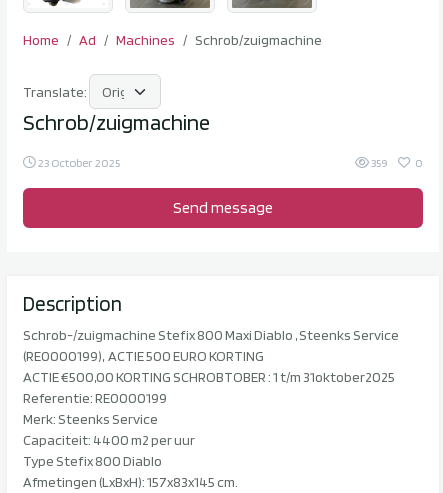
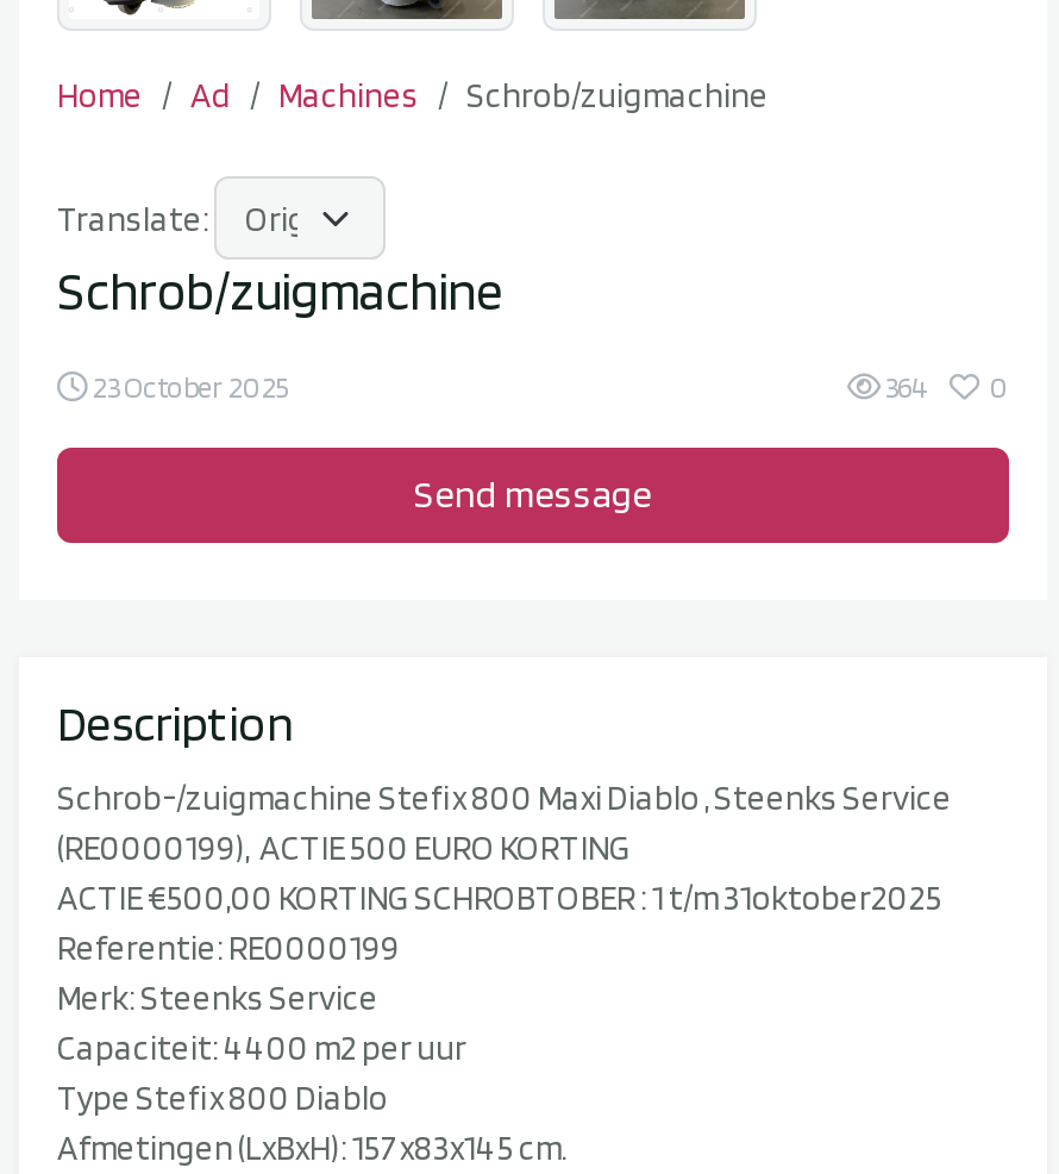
[369,155,423,170] 359 0 -> [881,369,1009,405] 364 0

